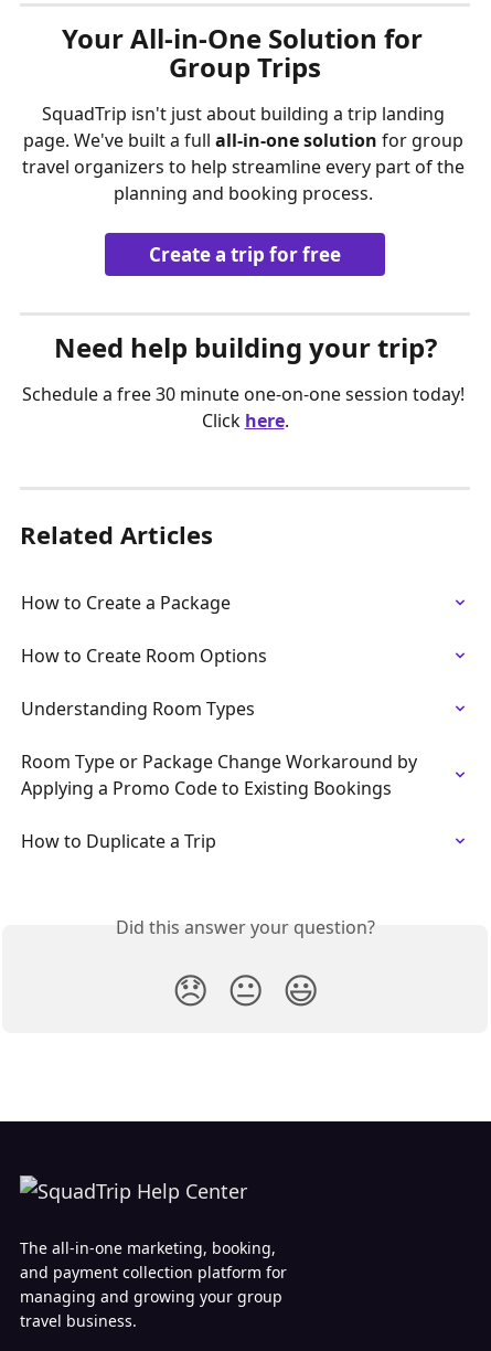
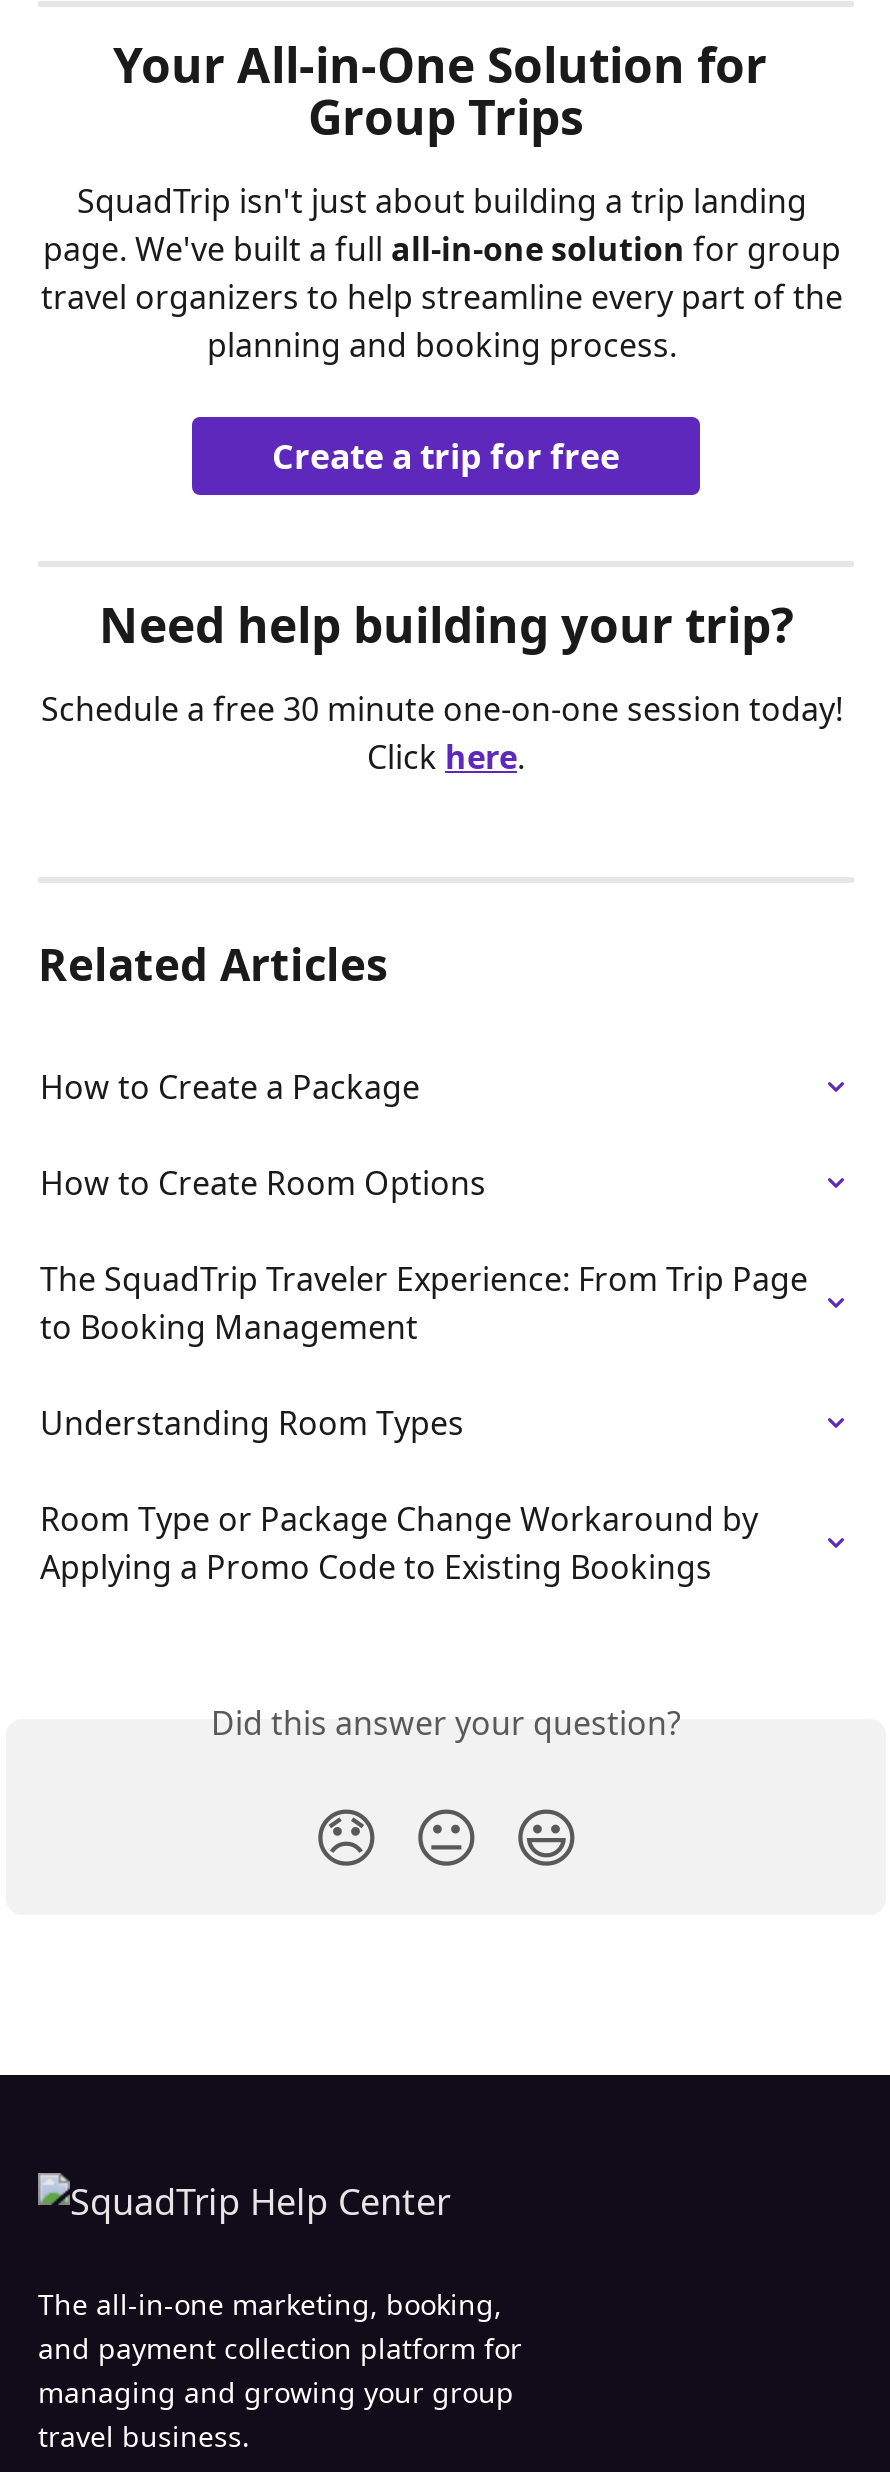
none -> [40,1257,816,1349] The SquadTrip Traveler Experience: From Trip Page | to Booking Management
moved [21,696,421,800] -> [40,1401,766,1589]: Understanding Room Types | Room Type or Package Change Workaround by | Applying a Promo Code to Existing Bookings
[21,829,216,853] How to Duplicate a Trip -> none

